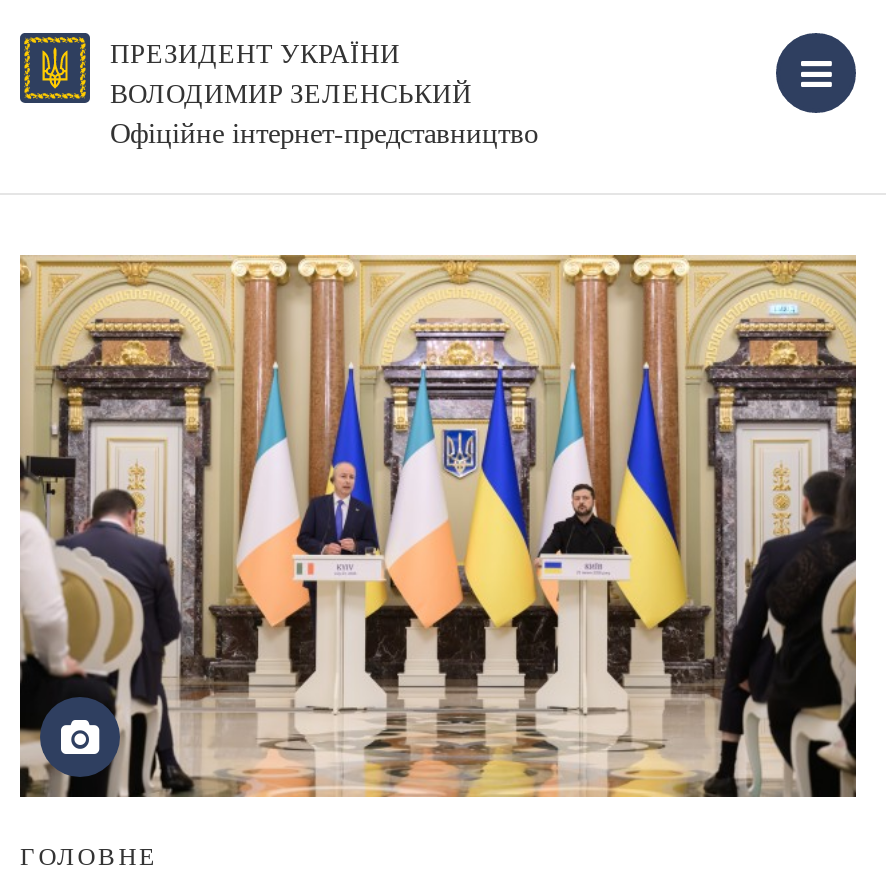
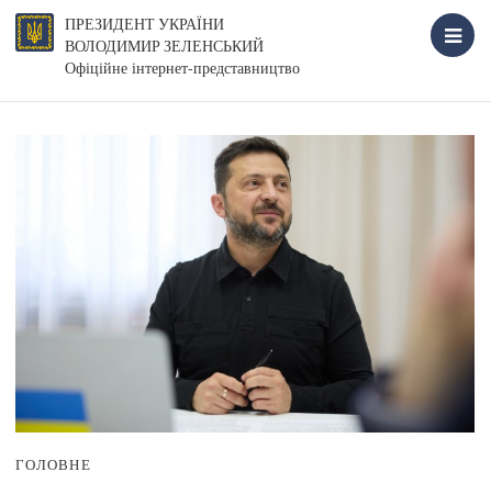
[18,253,858,799] [image] -> [14,135,476,434] [image]

